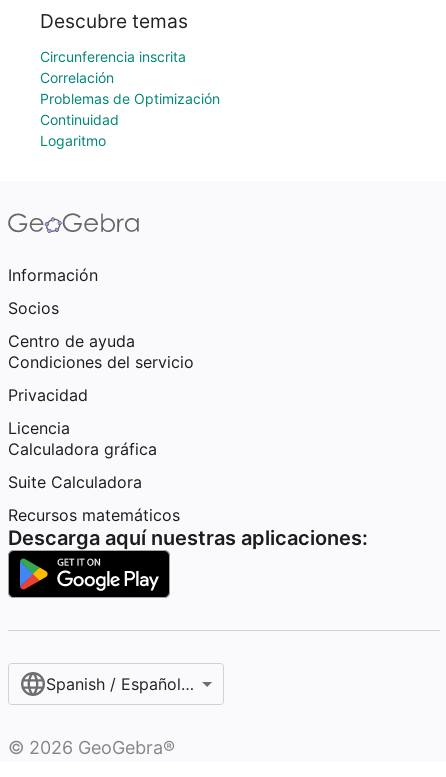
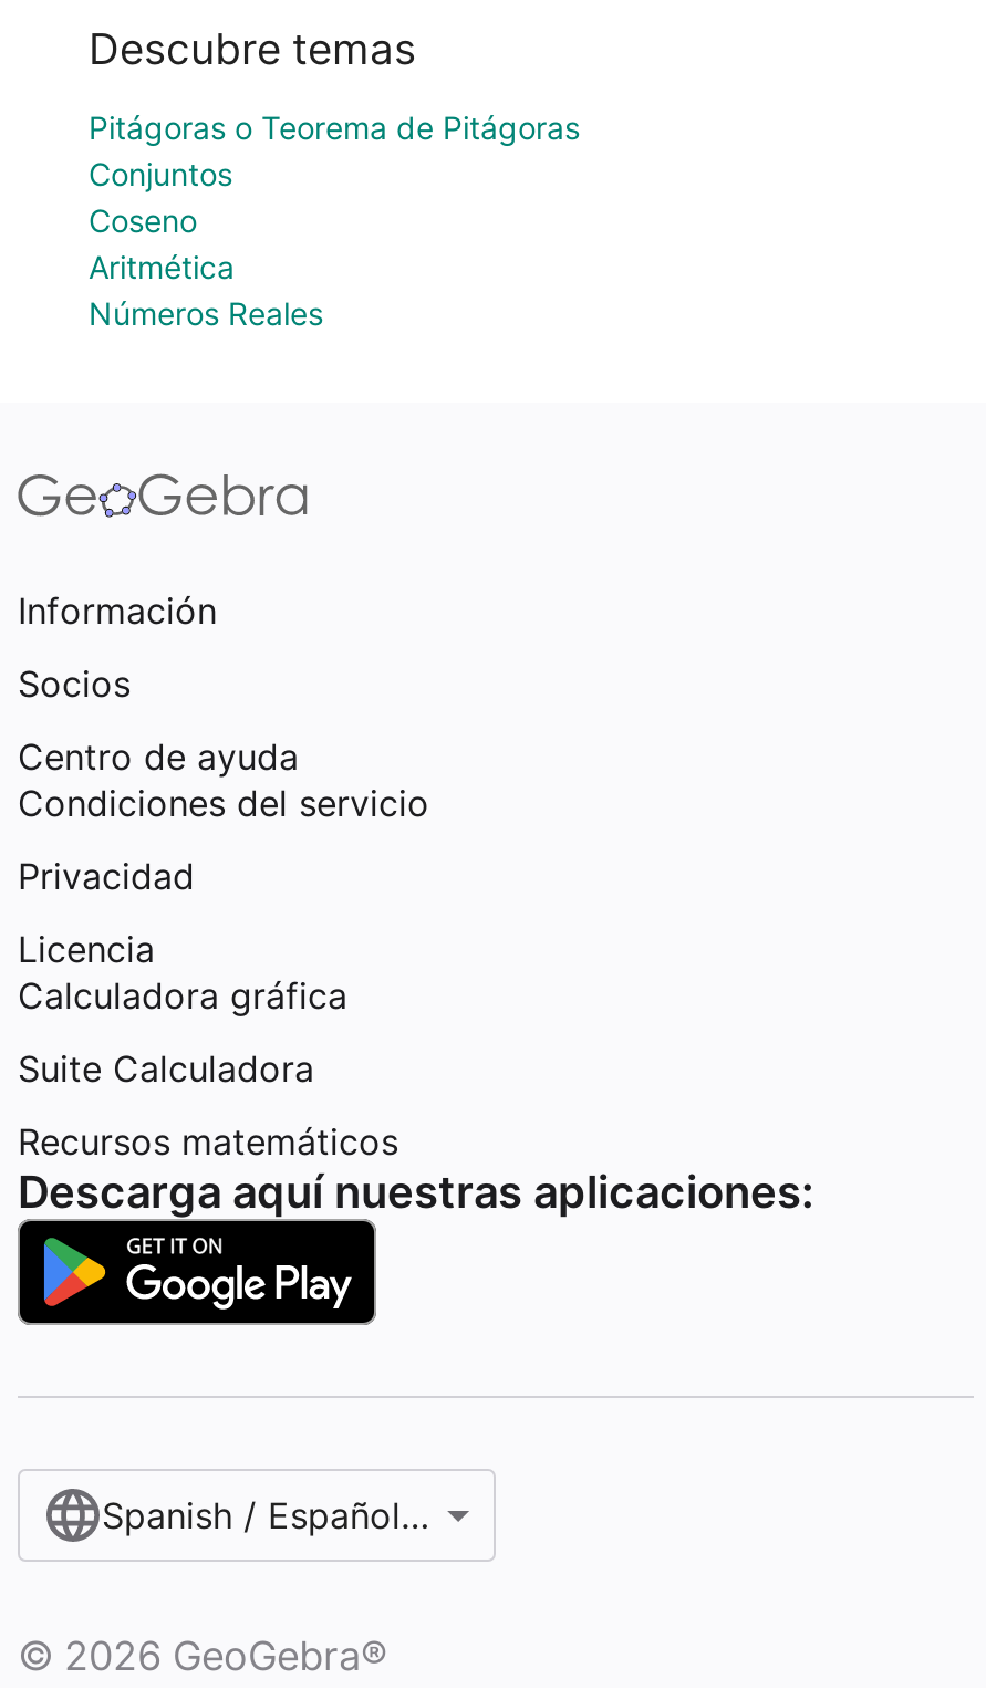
[40,48,220,149] Circunferencia inscrita | Correlación | Problemas de Optimización | Continuidad | Logaritmo -> [89,108,580,332] Pitágoras o Teorema de Pitágoras | Conjuntos | Coseno | Aritmética | Números Reales

